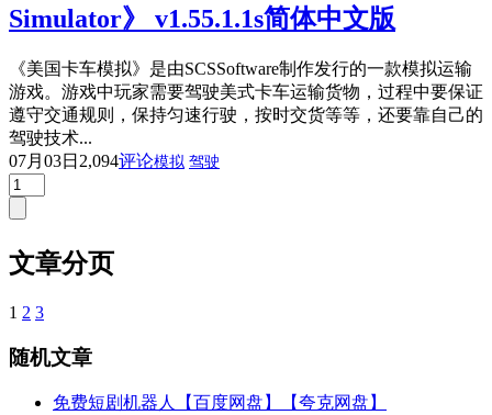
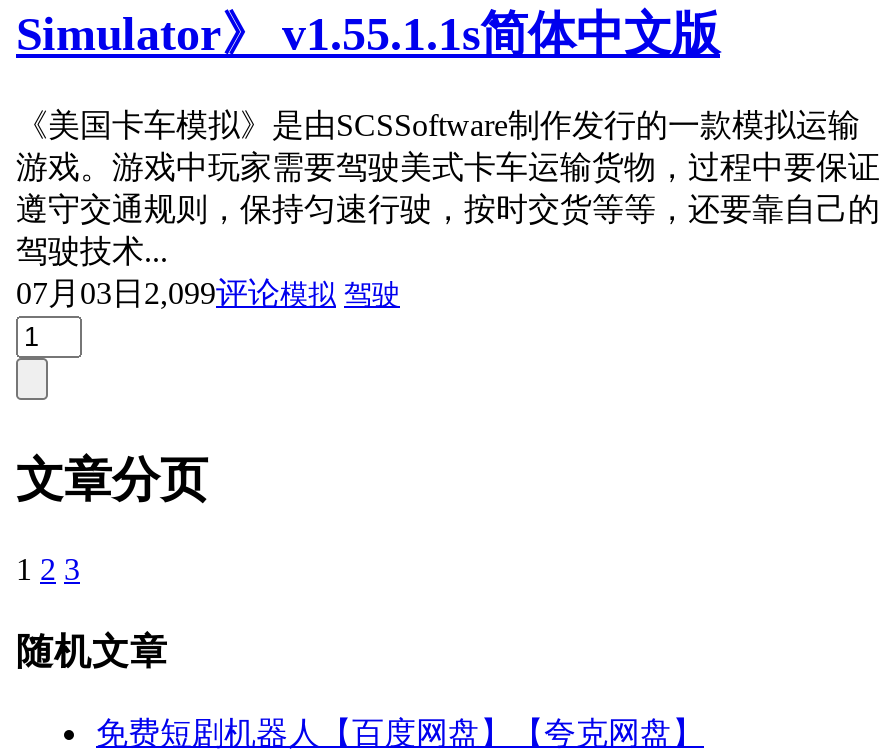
[9,152,220,170] 07月03日2,094评论模拟 驾驶 -> [16,276,400,310] 07月03日2,099评论模拟 驾驶

